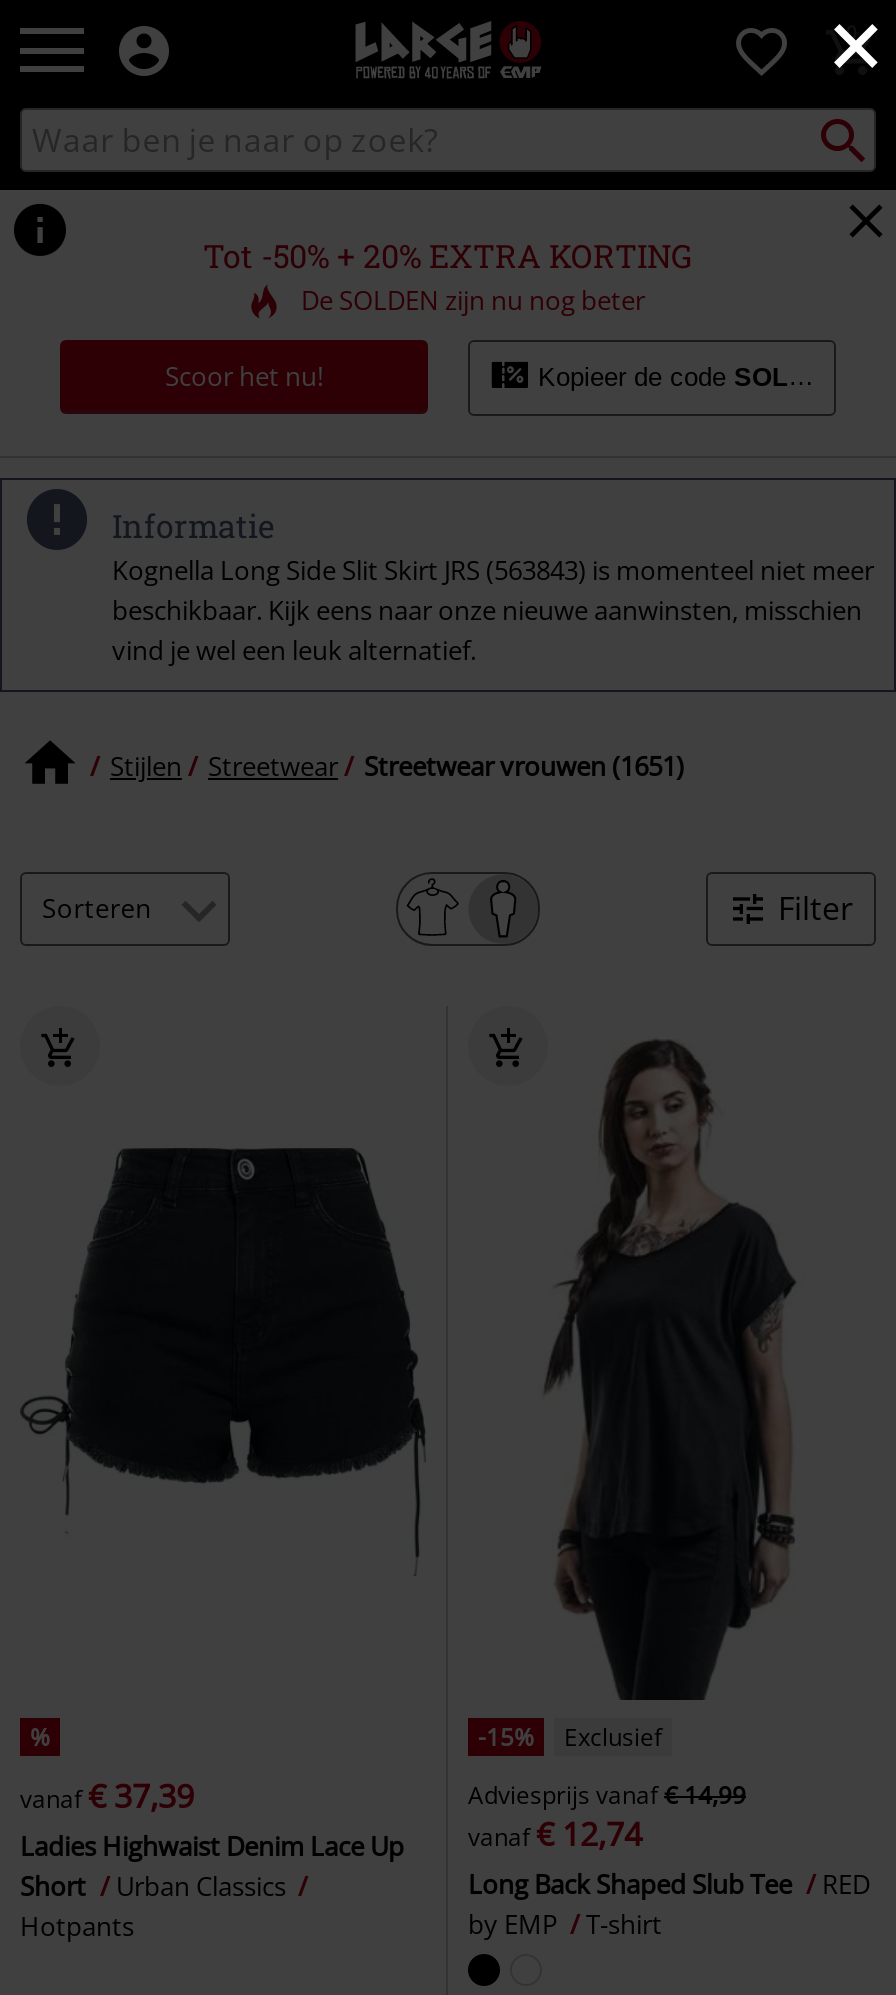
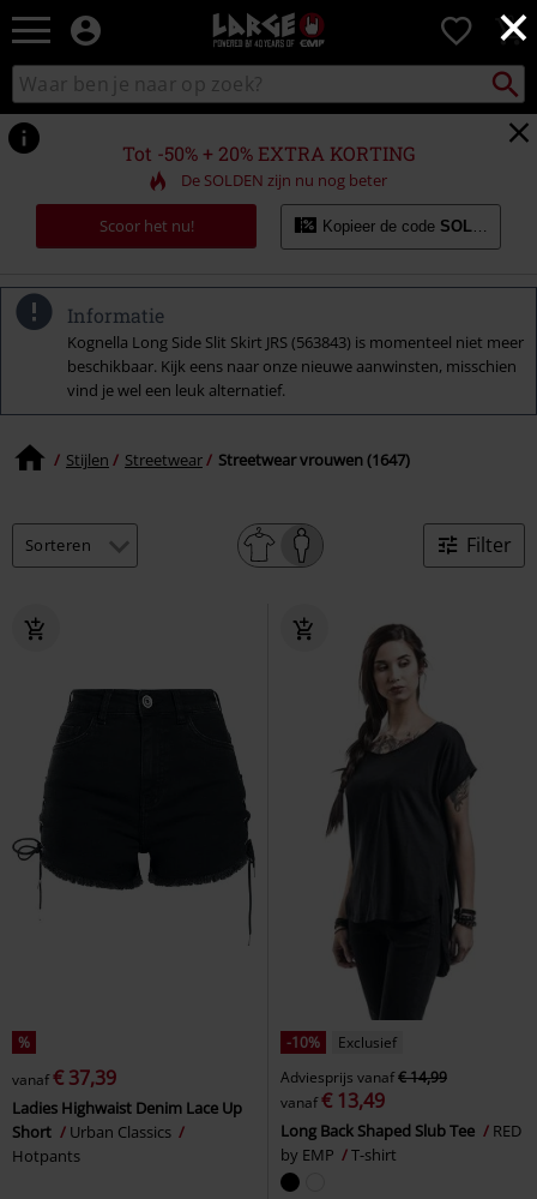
[364,748,684,784] Streetwear vrouwen (1651) -> [218,449,410,471] Streetwear vrouwen (1647)
[478,1719,662,1753] -15% Exclusief -> [286,1032,397,1052] -10% Exclusief
[20,1811,642,1863] Ladies Highwaist Denim Lace Up vanaf€ 12,74 -> [12,1087,385,1118] Ladies Highwaist Denim Lace Up vanaf€ 13,49

